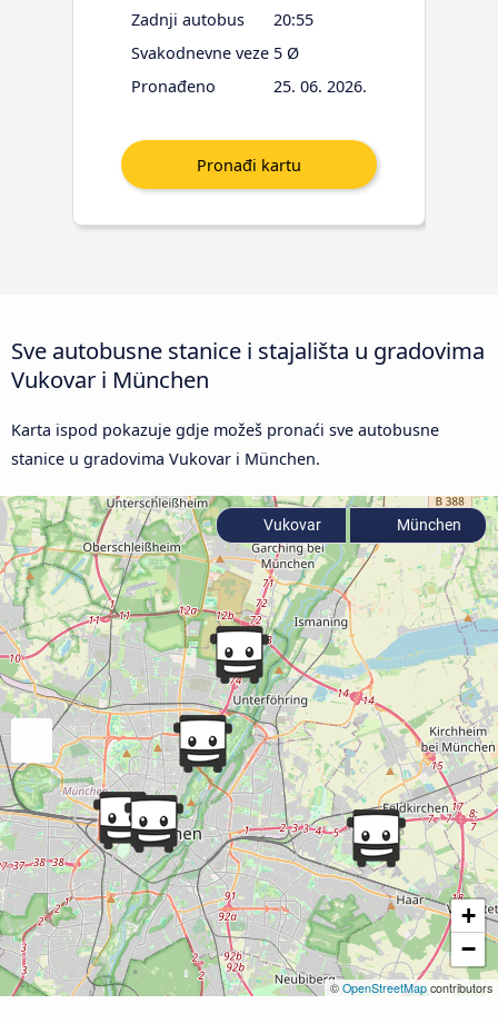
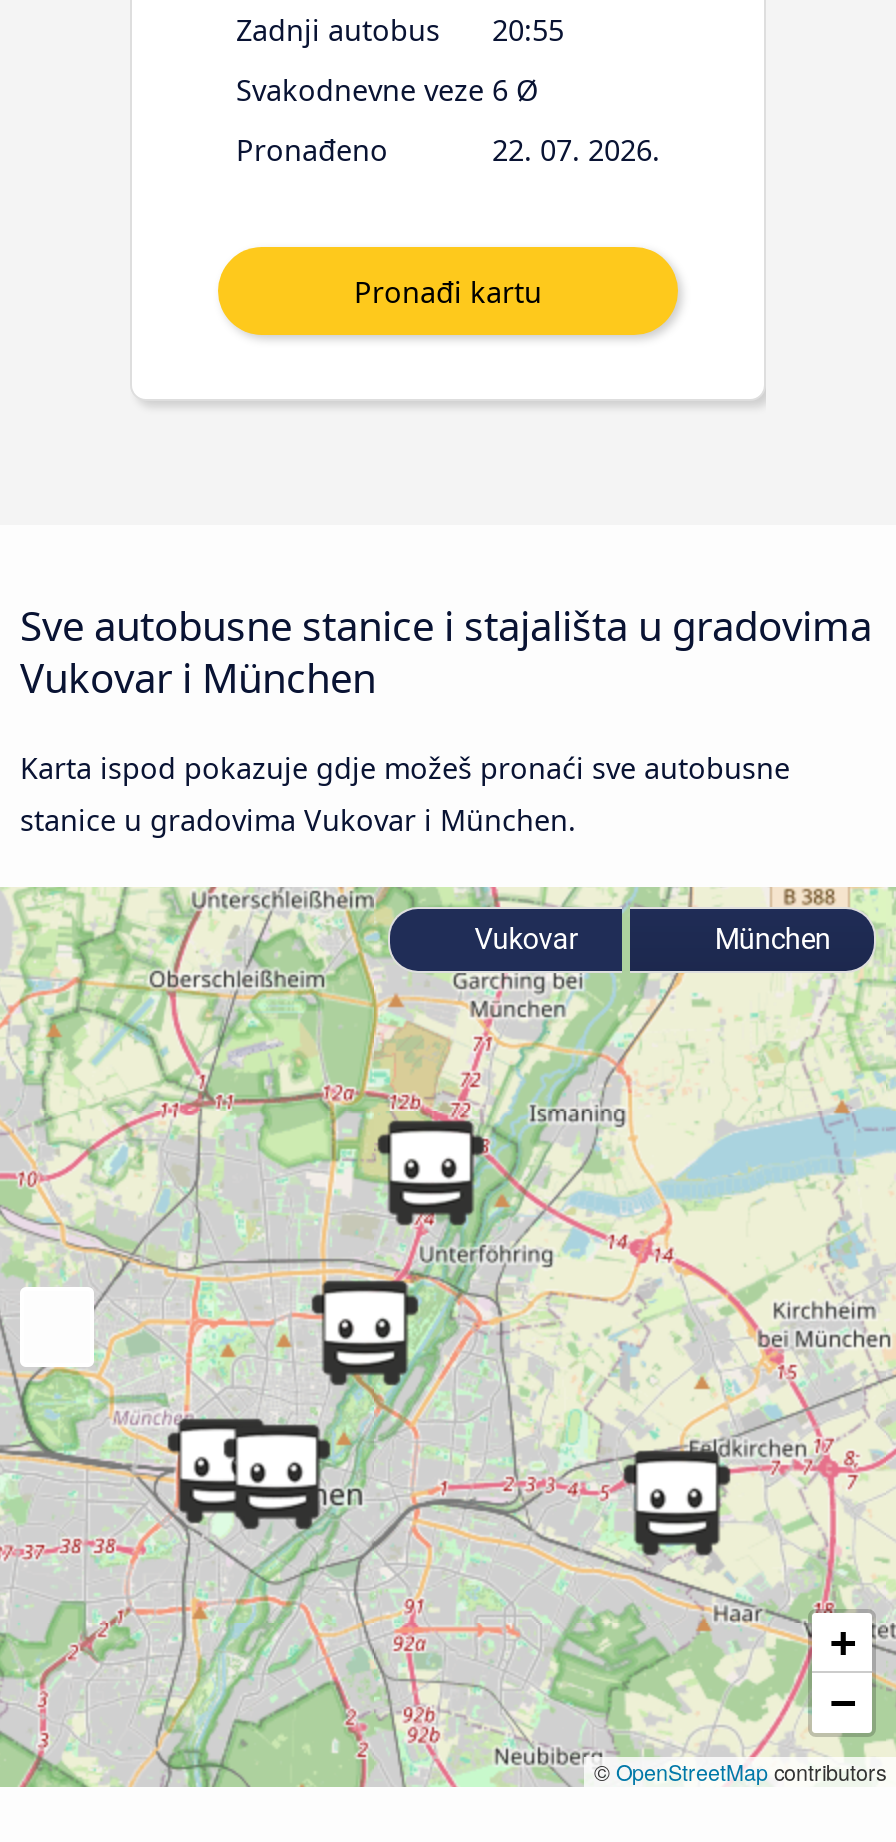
[131,43,299,64] Svakodnevne veze 5 Ø -> [236,72,538,110] Svakodnevne veze 6 Ø
[273,76,367,97] 25. 06. 2026. -> [492,132,660,170] 22. 07. 2026.

